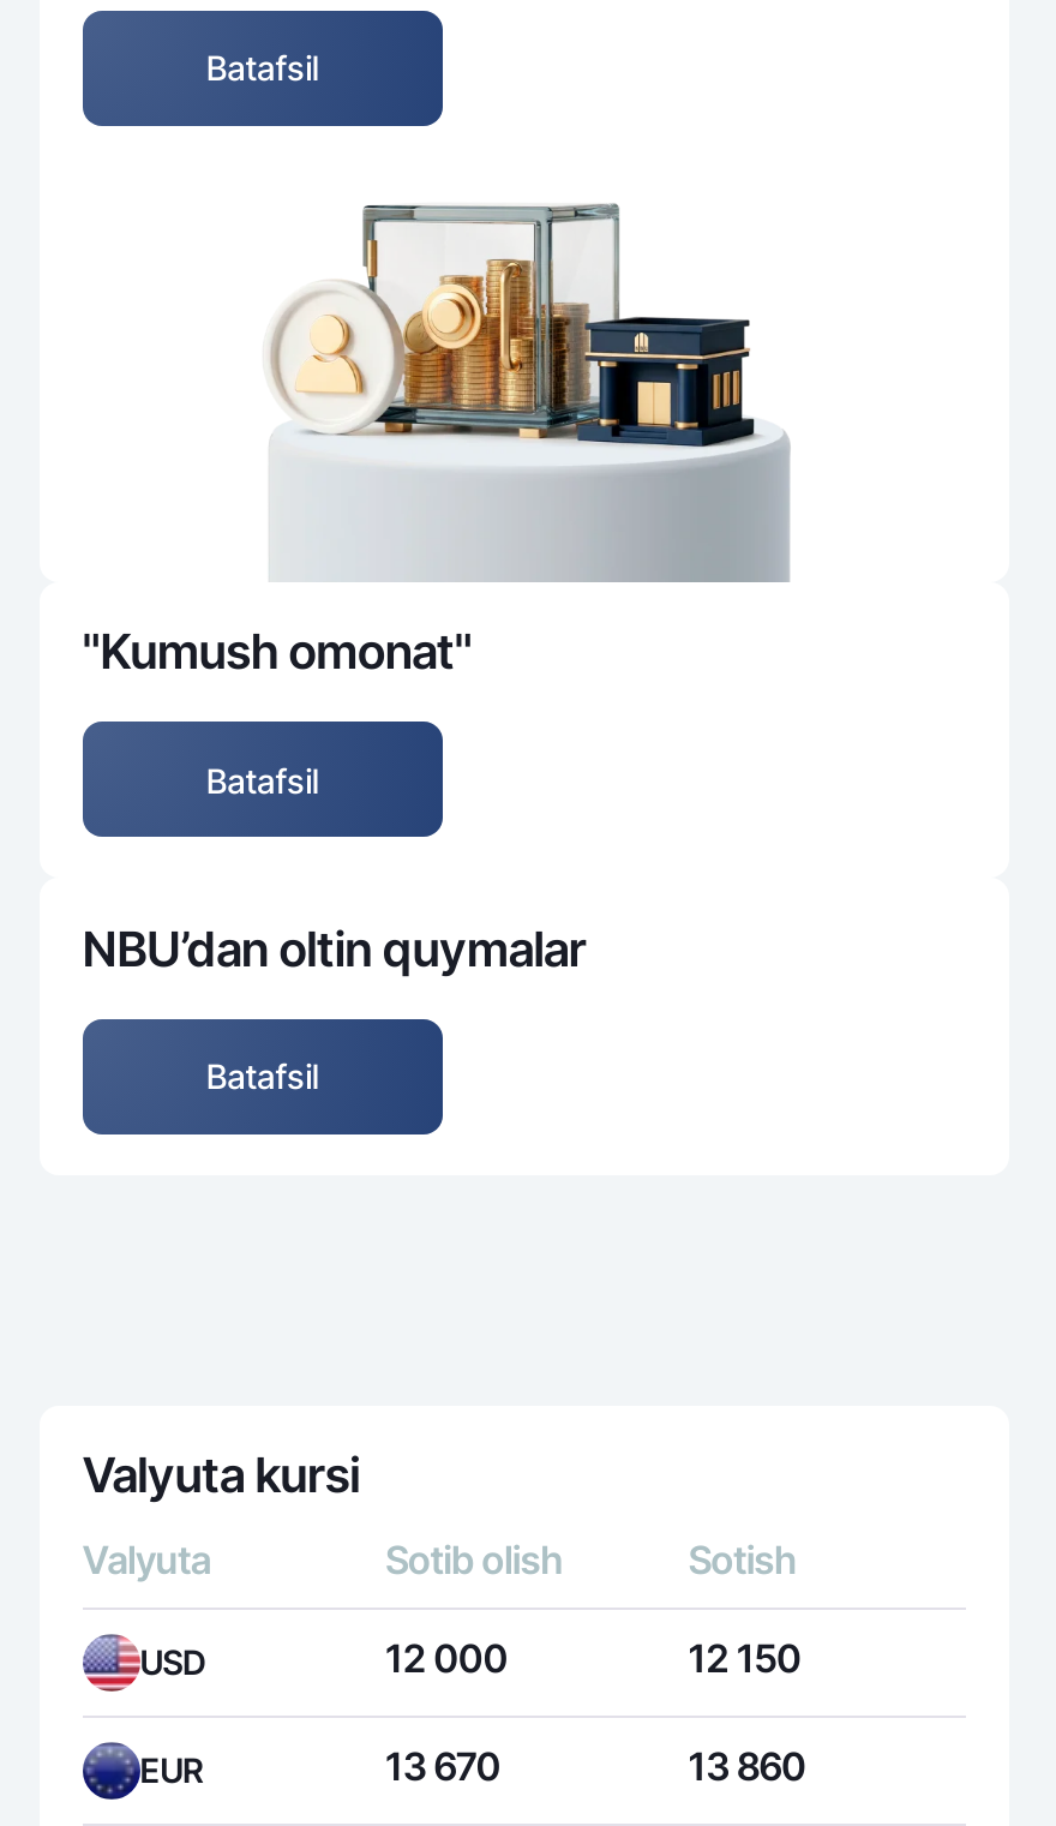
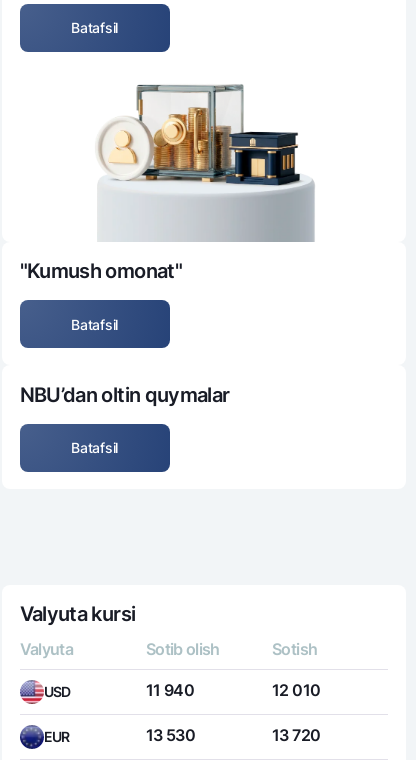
[385,1634,508,1682] 12 000 -> [146,680,194,700] 11 940
[688,1634,801,1682] 12 150 -> [272,680,320,700] 12 010
[385,1742,500,1790] 13 670 -> [146,725,195,745] 13 530
[688,1742,806,1790] 13 860 -> [272,725,320,745] 13 720

